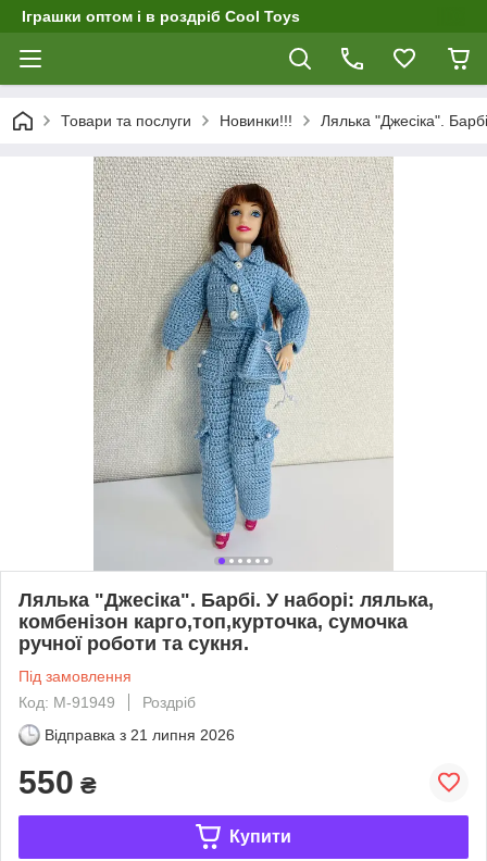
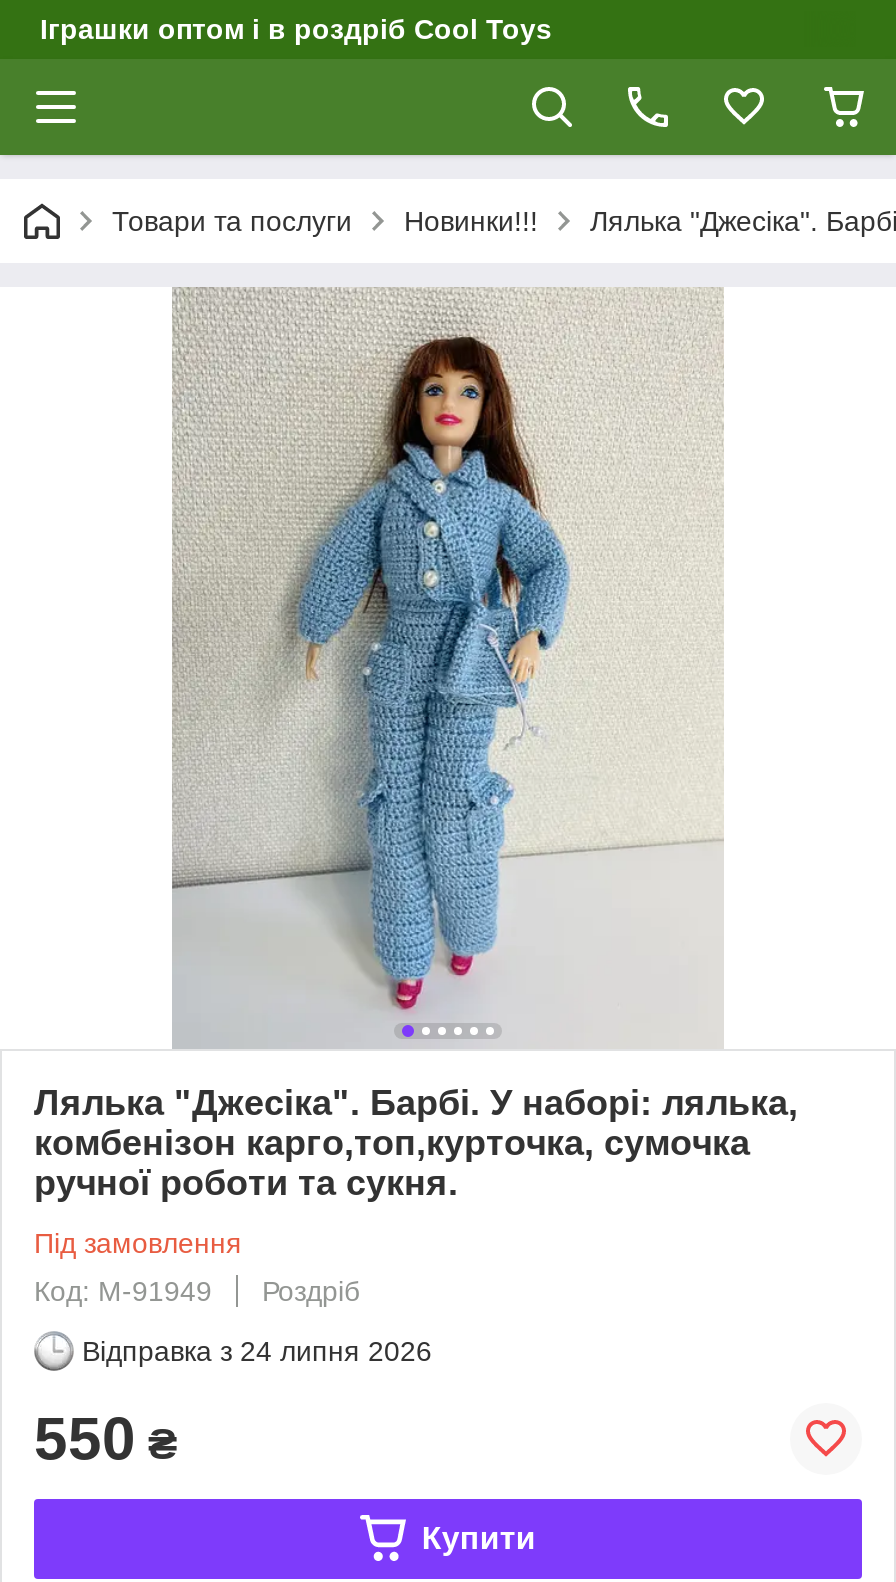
[45,726,235,743] Відправка з 21 липня 2026 -> [82,1335,432,1367] Відправка з 24 липня 2026

